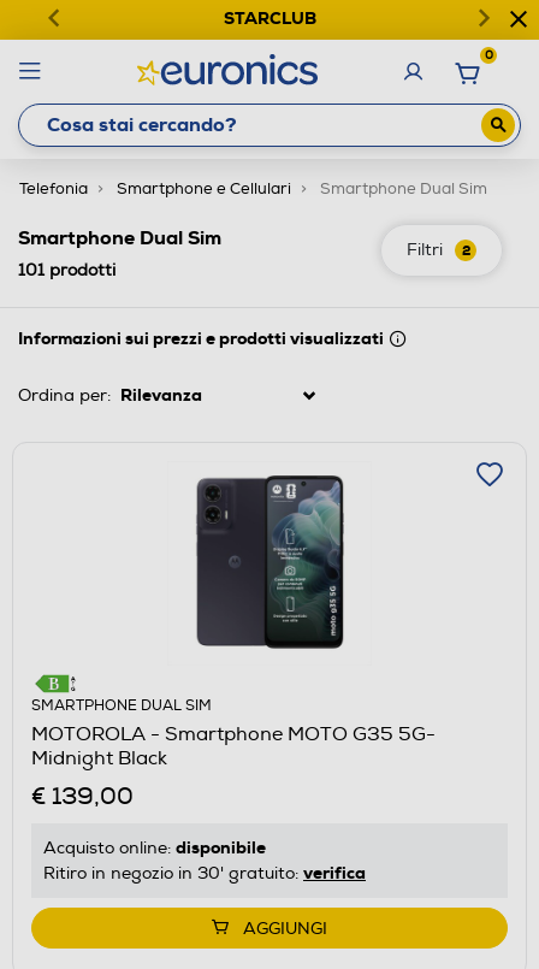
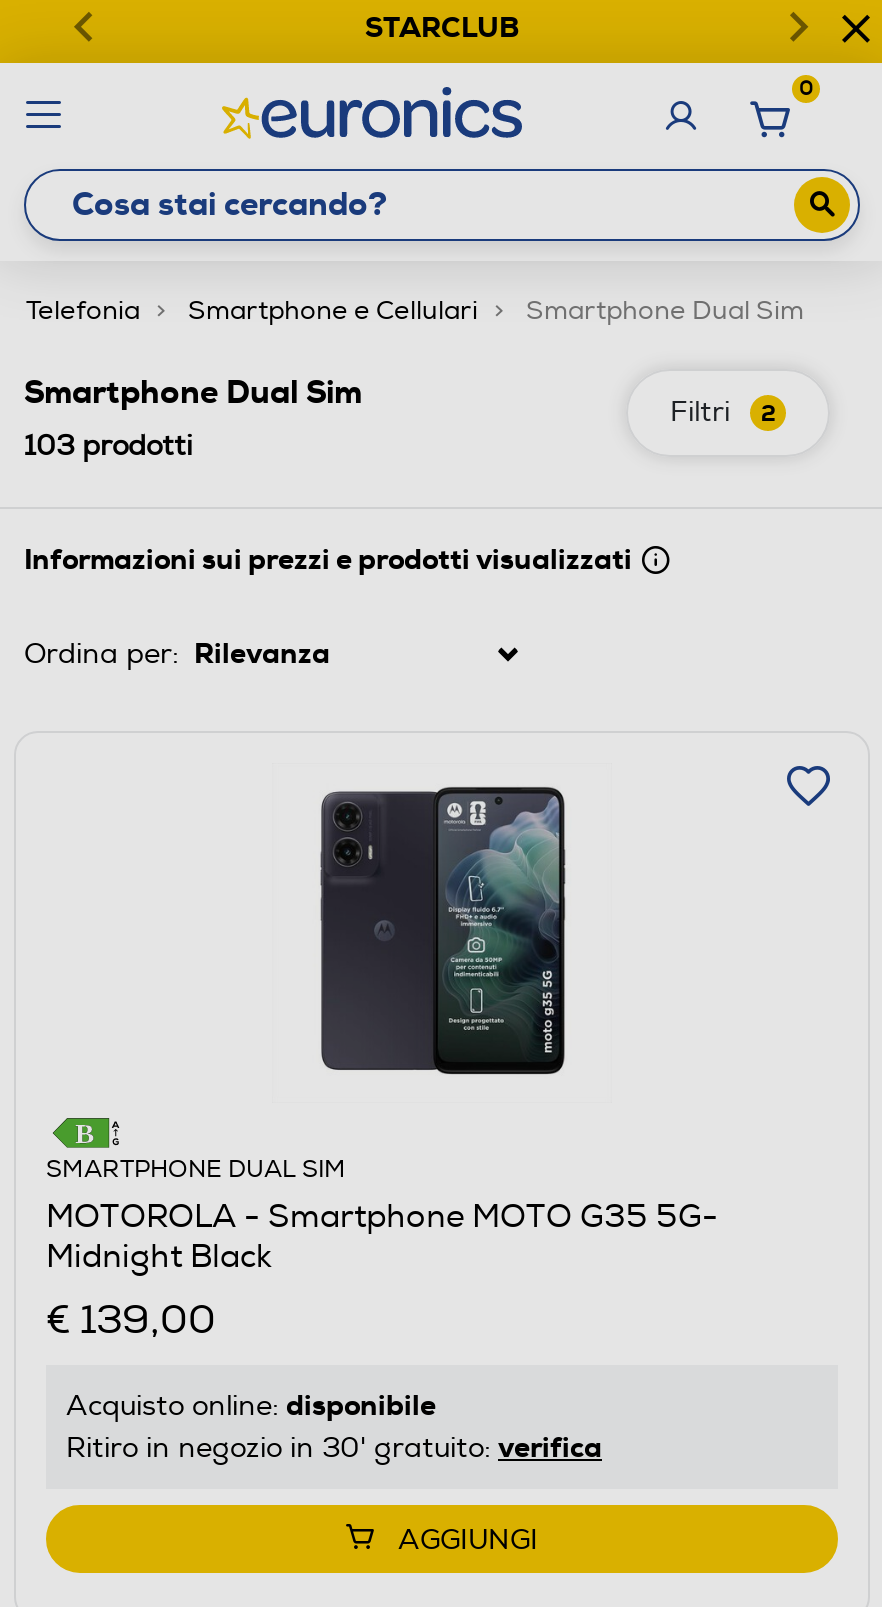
[18,260,115,280] 101 prodotti -> [24,428,192,462] 103 prodotti

